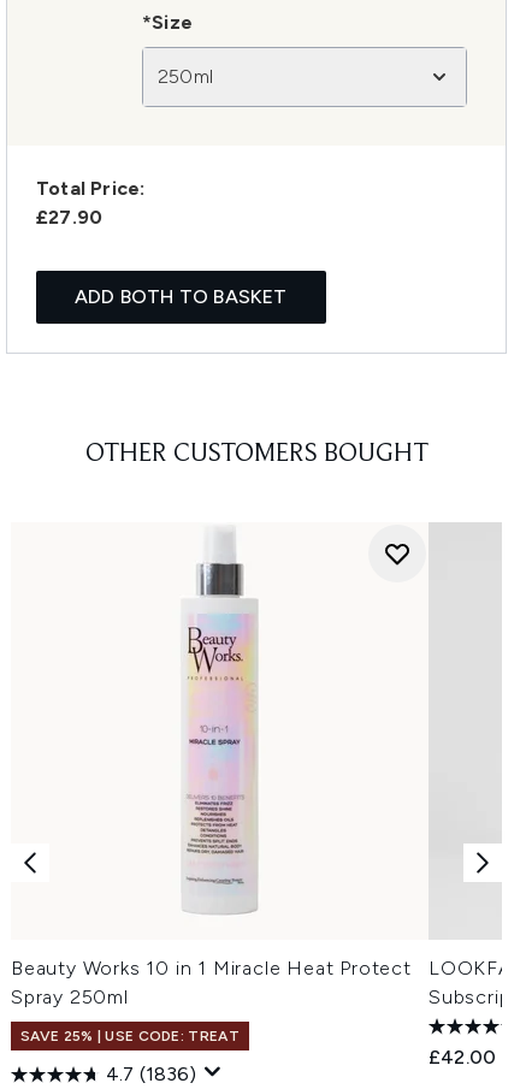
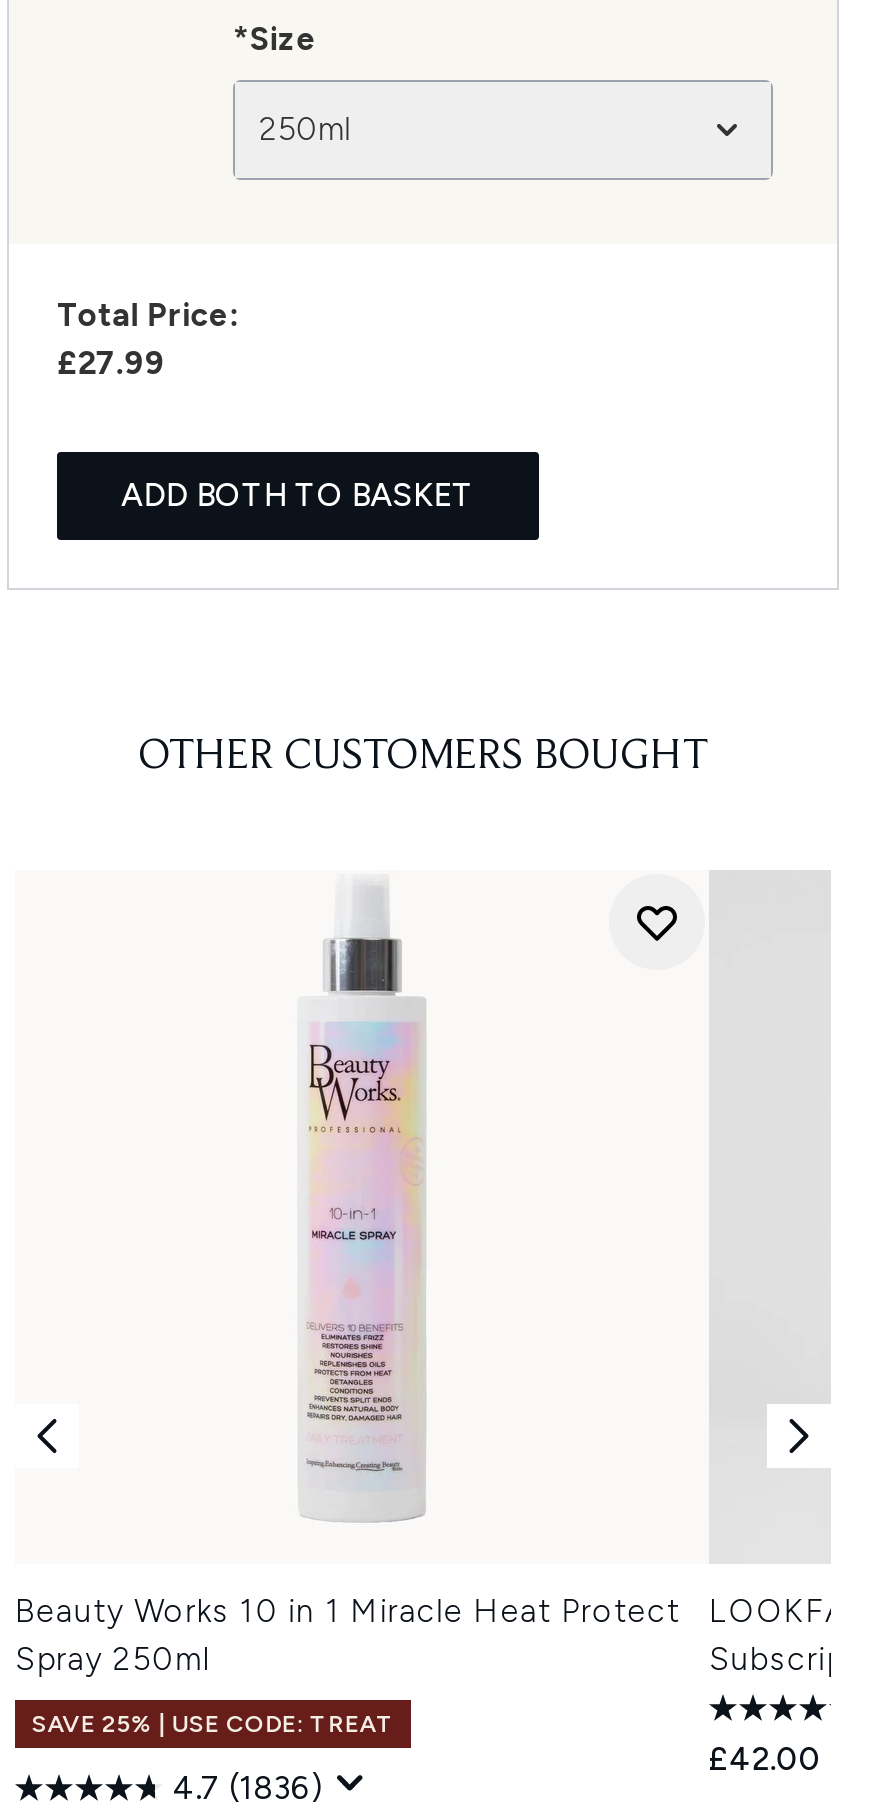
[36,206,103,229] £27.90 -> [57,344,165,382] £27.99

